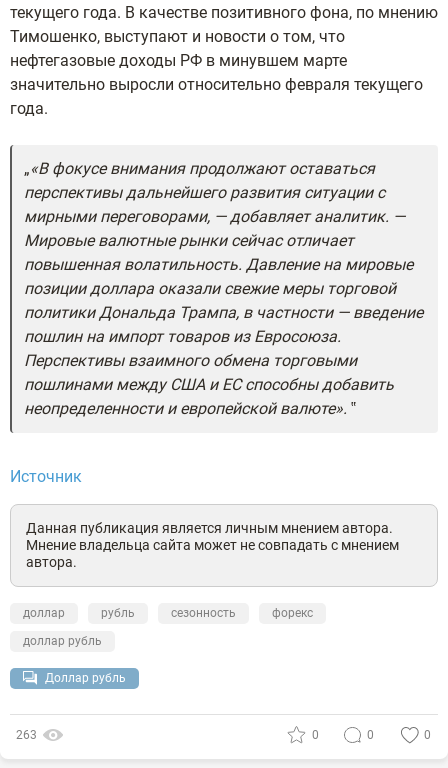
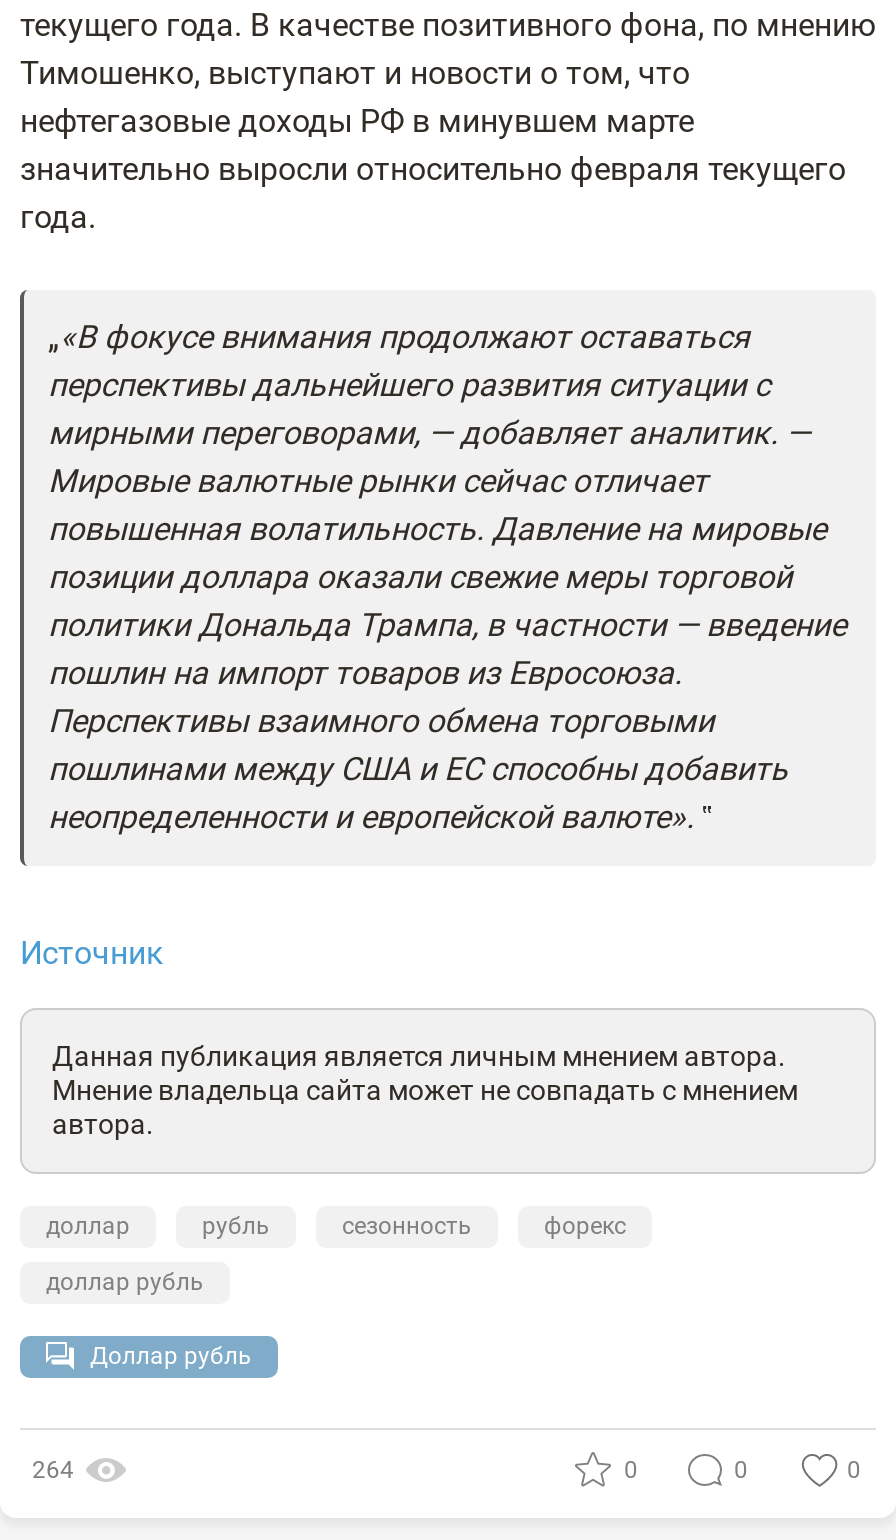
[16,728,37,742] 263 -> [32,1456,74,1484] 264

